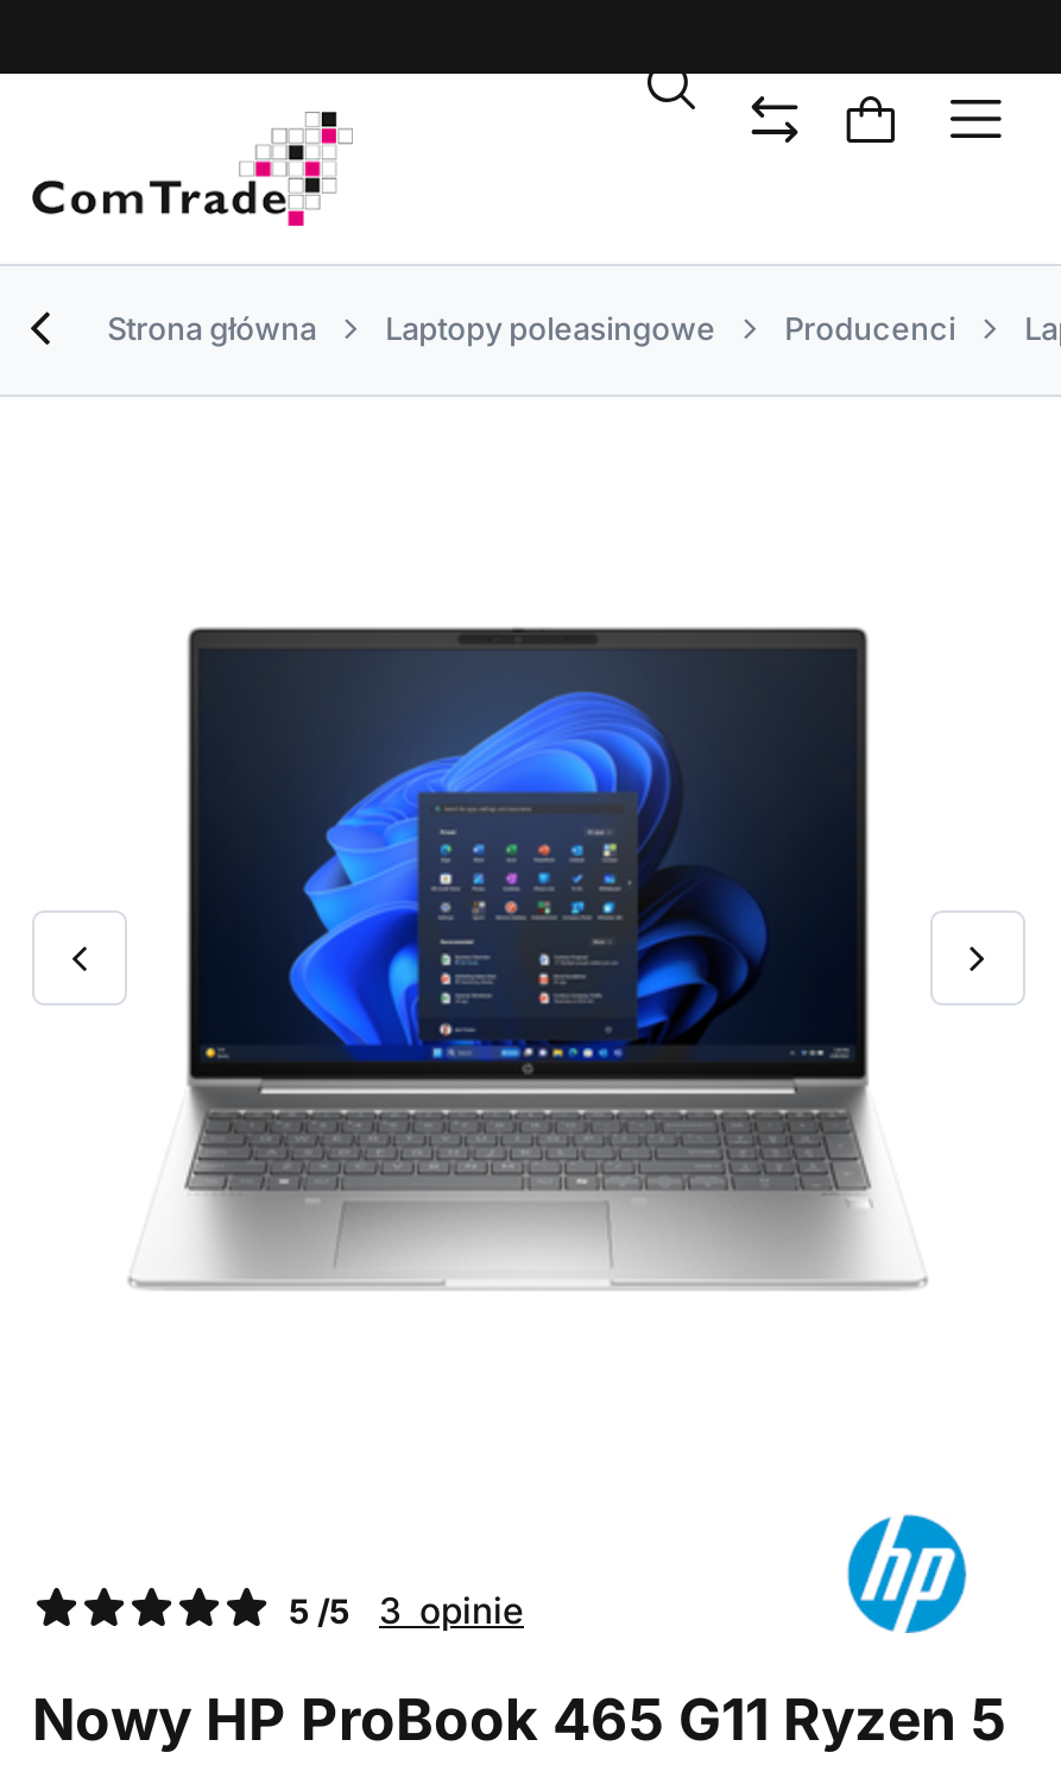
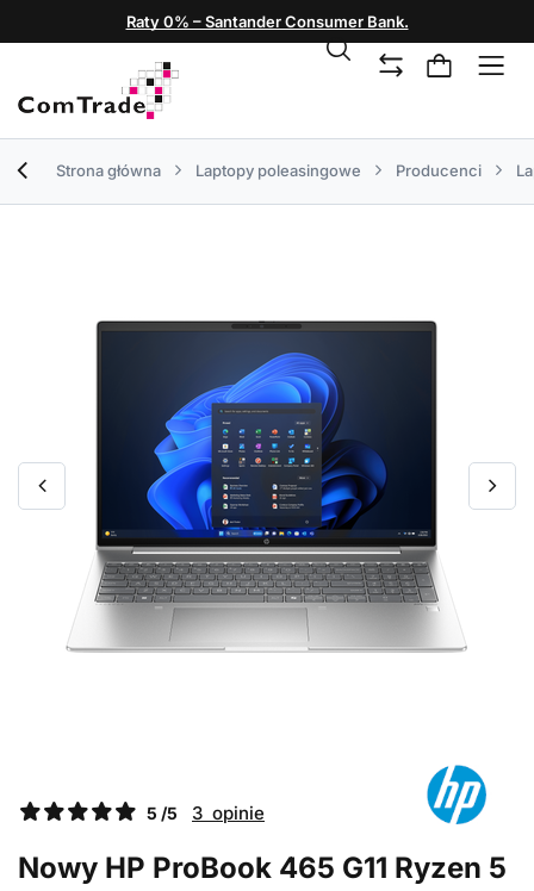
none -> [126,12,408,31] Raty 0% – Santander Consumer Bank.

